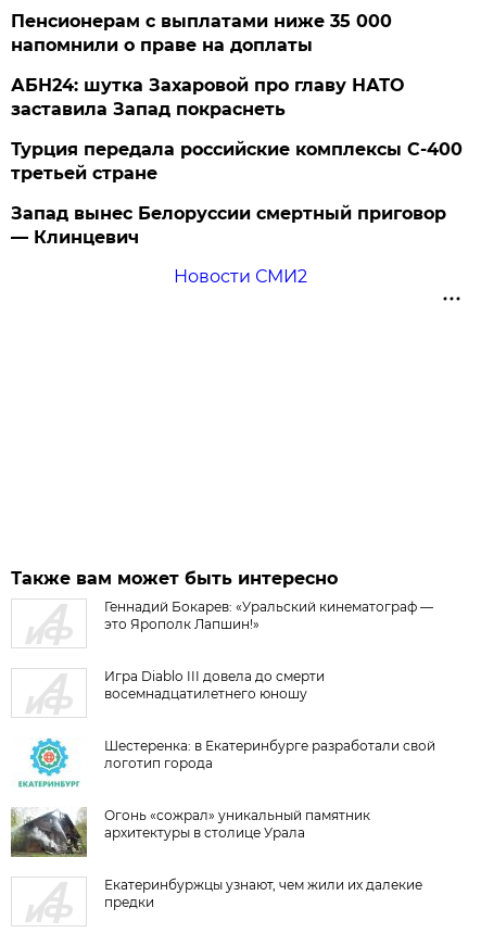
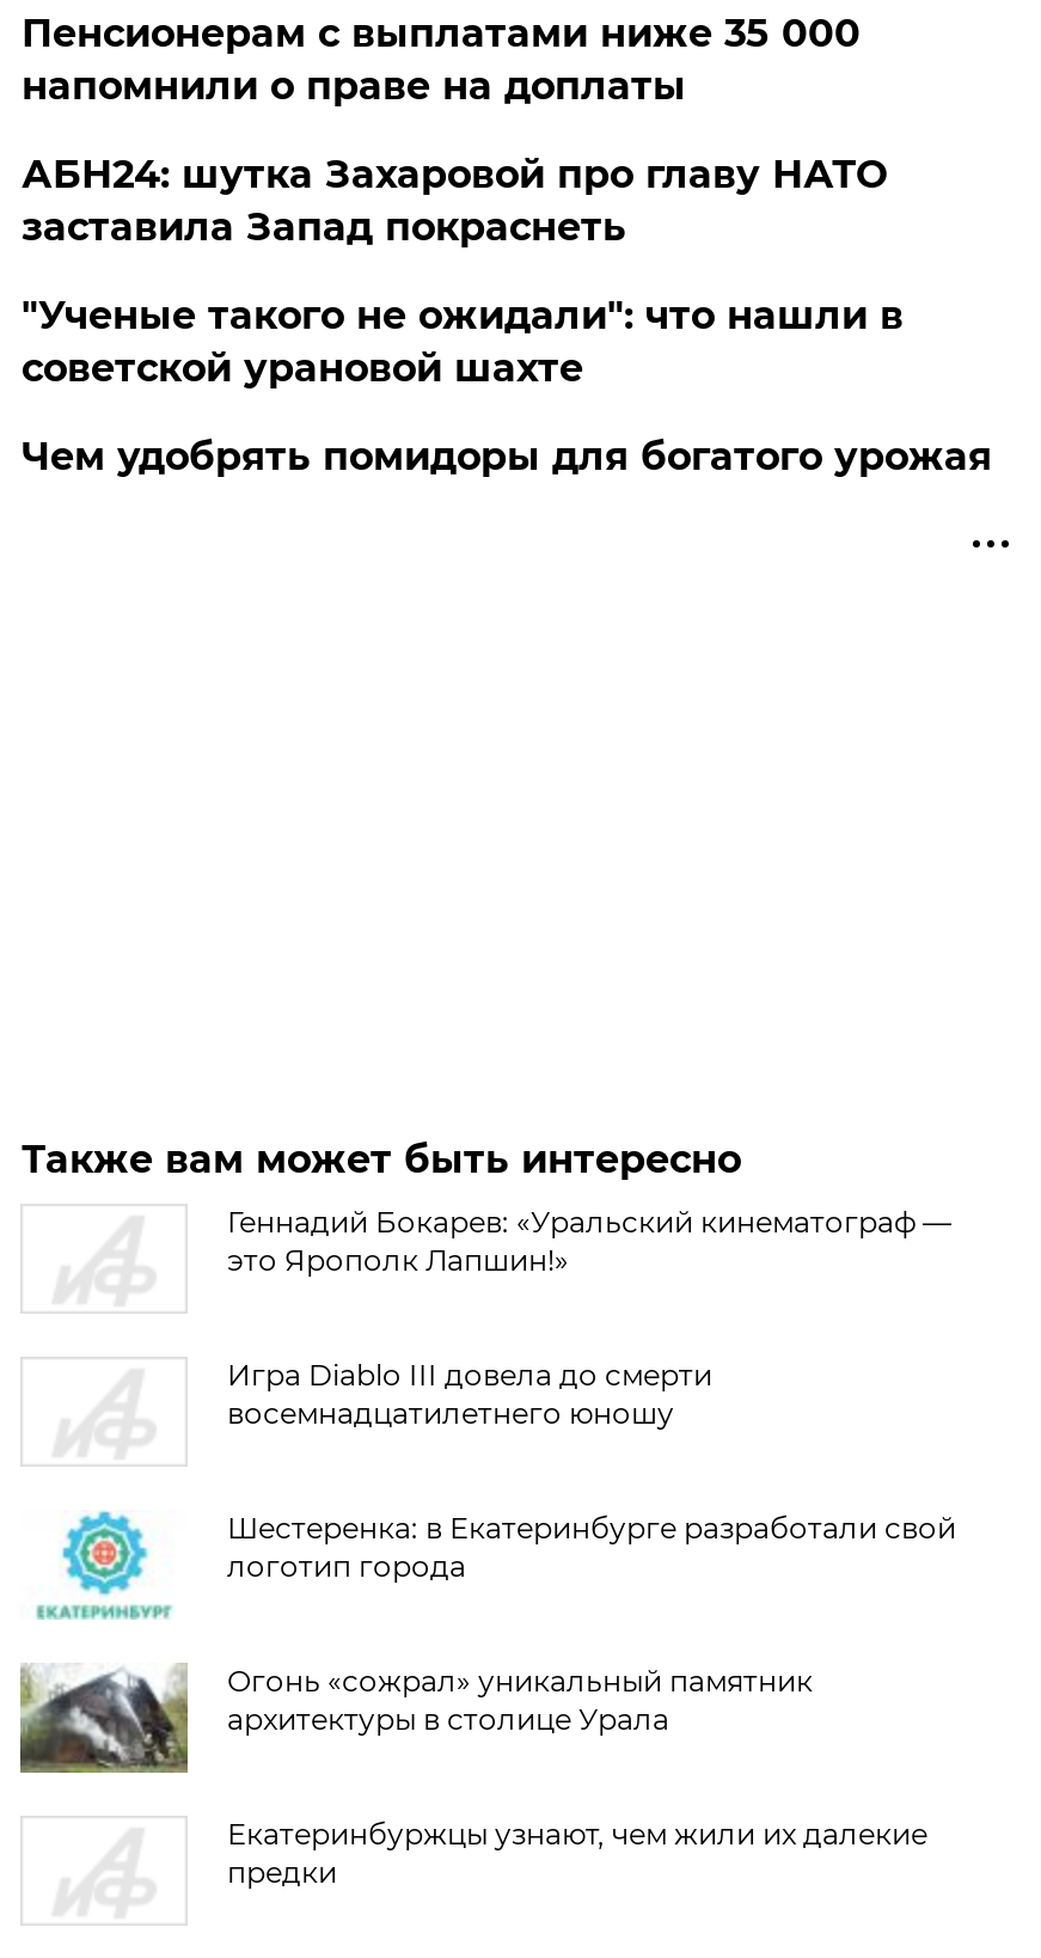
[11,139,463,287] Турция передала российские комплексы С-400 | третьей стране | Запад вынес Белоруссии смертный приговор | — Клинцевич | Новости СМИ2 -> [21,293,992,479] "Ученые такого не ожидали": что нашли в | советской урановой шахте | Чем удобрять помидоры для богатого урожая

